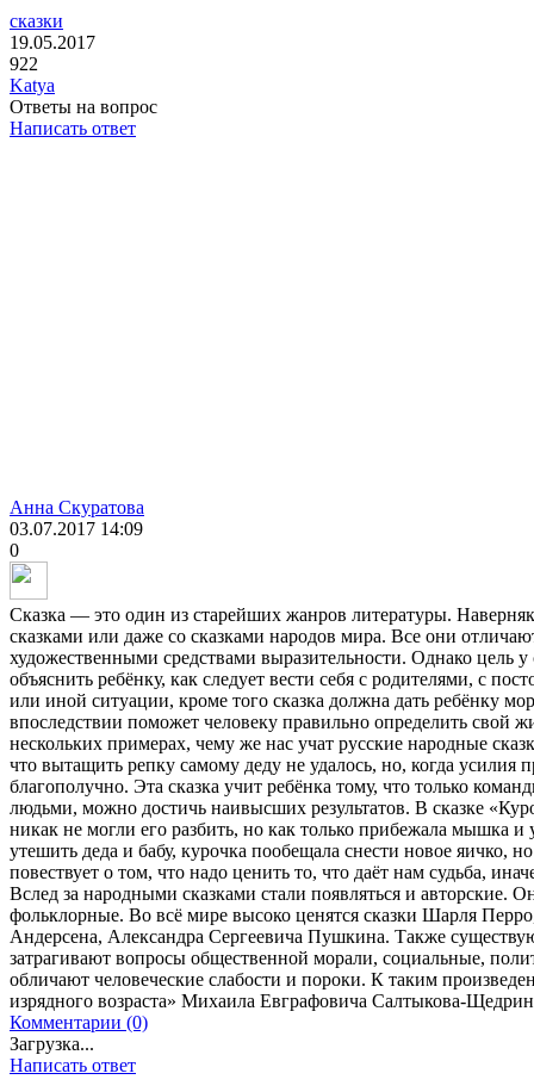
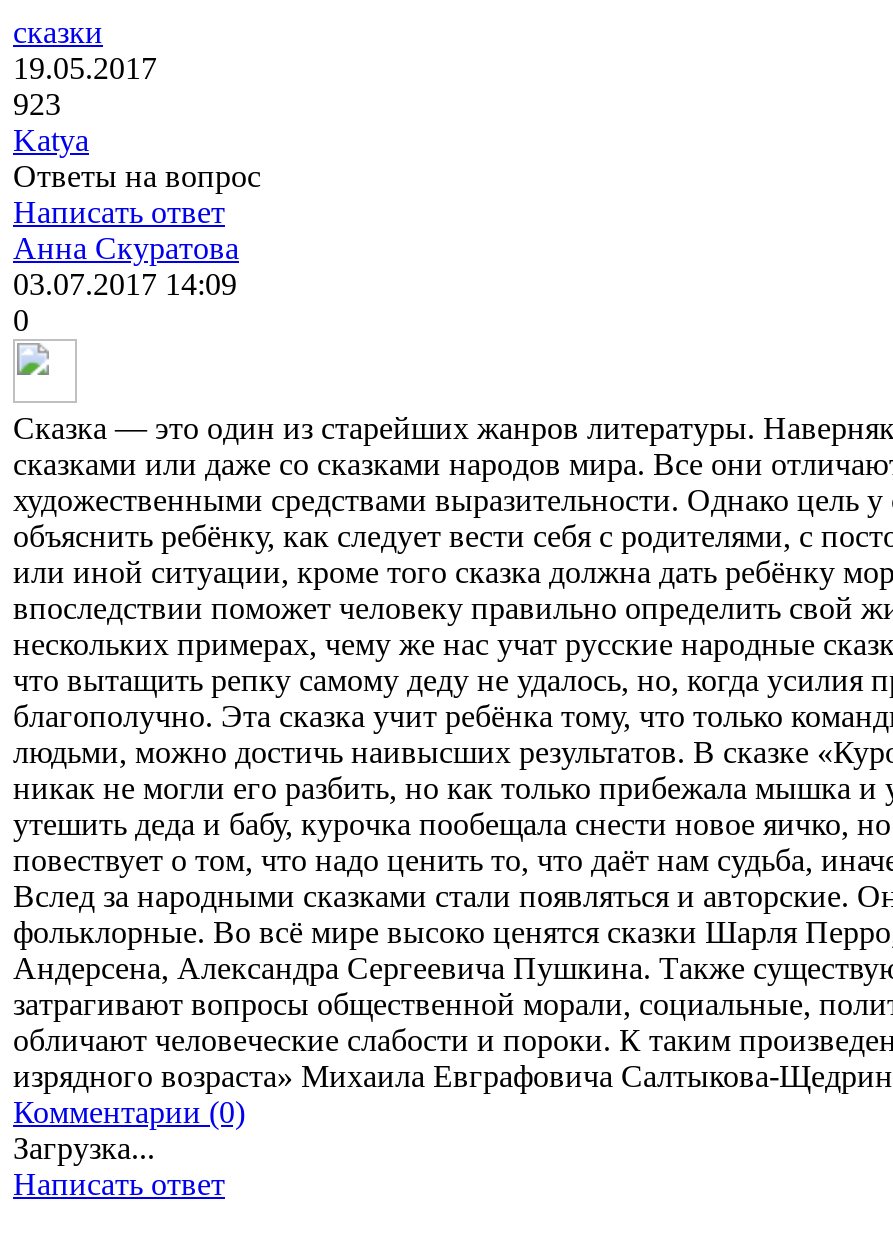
[10,54,38,74] 922 -> [13,88,61,122] 923

